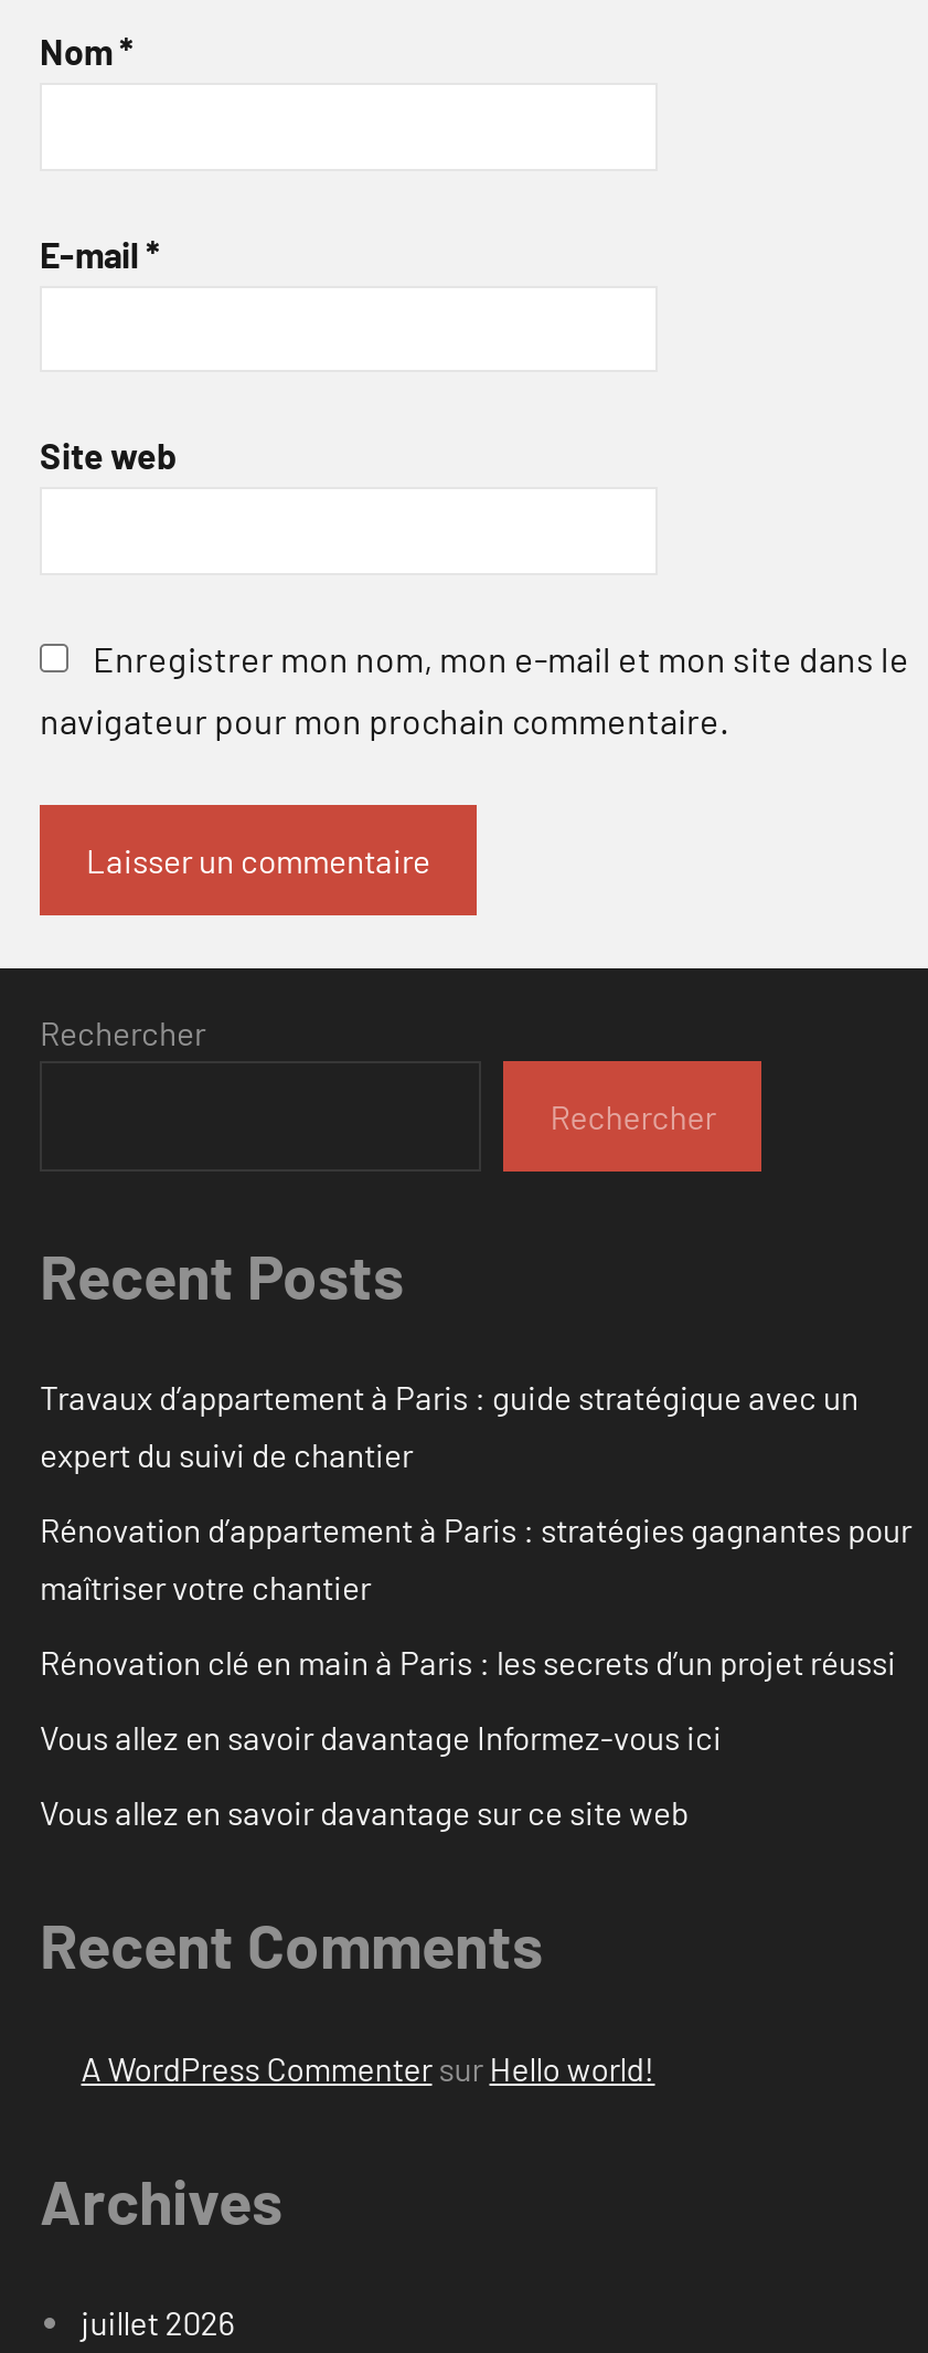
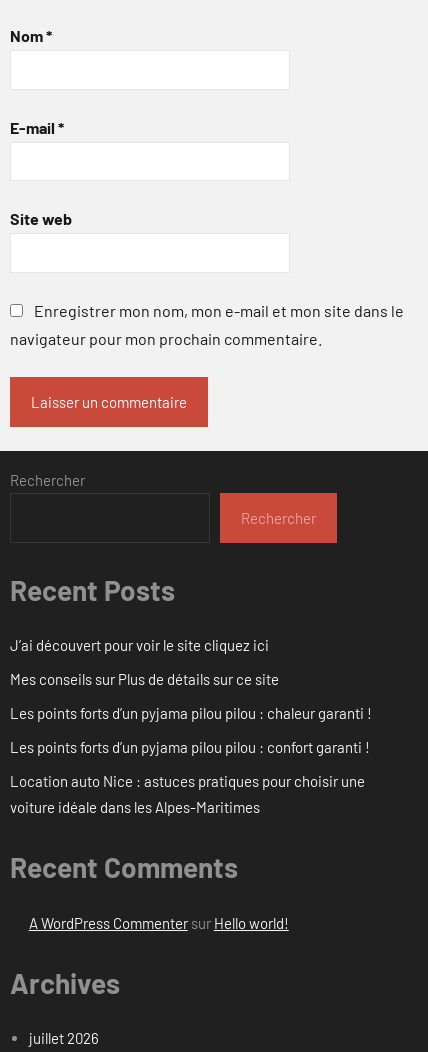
[40,1378,858,1475] Travaux d’appartement à Paris : guide stratégique avec un | expert du suivi de chantier -> [10,636,269,654] J’ai découvert pour voir le site cliquez ici
[40,1510,911,1607] Rénovation d’appartement à Paris : stratégies gagnantes pour | maîtriser votre chantier -> [10,670,279,688] Mes conseils sur Plus de détails sur ce site
[40,1643,896,1682] Rénovation clé en main à Paris : les secrets d’un projet réussi -> [10,704,372,722] Les points forts d’un pyjama pilou pilou : chaleur garanti !
[40,1718,722,1757] Vous allez en savoir davantage Informez-vous ici -> [10,738,370,756] Les points forts d’un pyjama pilou pilou : confort garanti !
[40,1793,689,1832] Vous allez en savoir davantage sur ce site web -> [10,772,365,816] Location auto Nice : astuces pratiques pour choisir une | voiture idéale dans les Alpes-Maritimes

